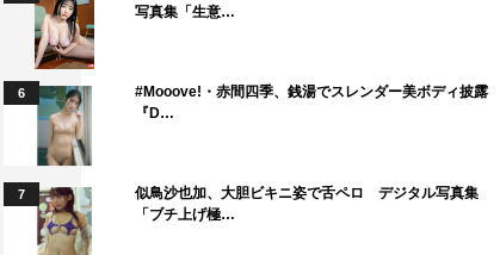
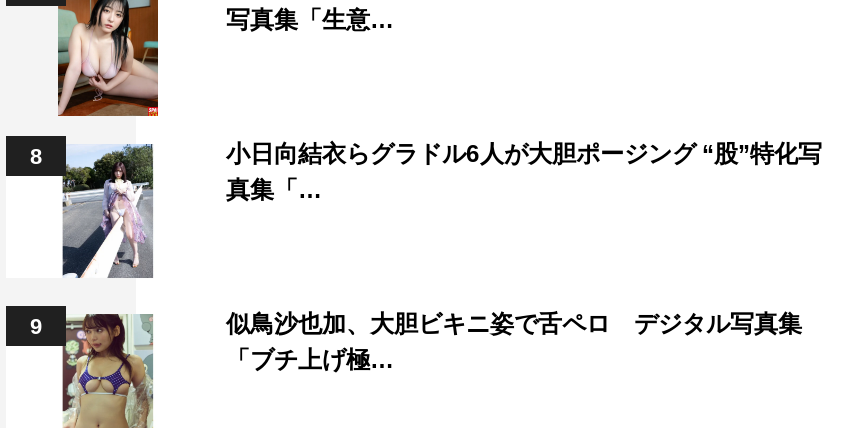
[18,83,488,167] [image] | 6 | #Mooove!・赤間四季、銭湯でスレンダー美ボディ披露 | 『D… -> [30,140,822,278] [image] | 8 | 小日向結衣らグラドル6人が大胆ポージング “股”特化写 | 真集「…
[18,187,25,201] 7 -> [30,314,42,338] 9

